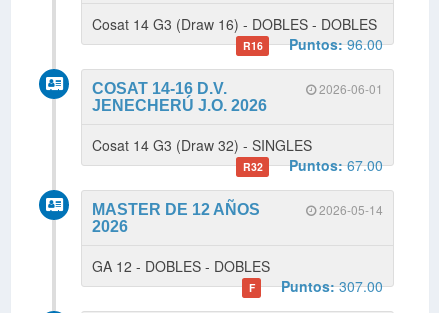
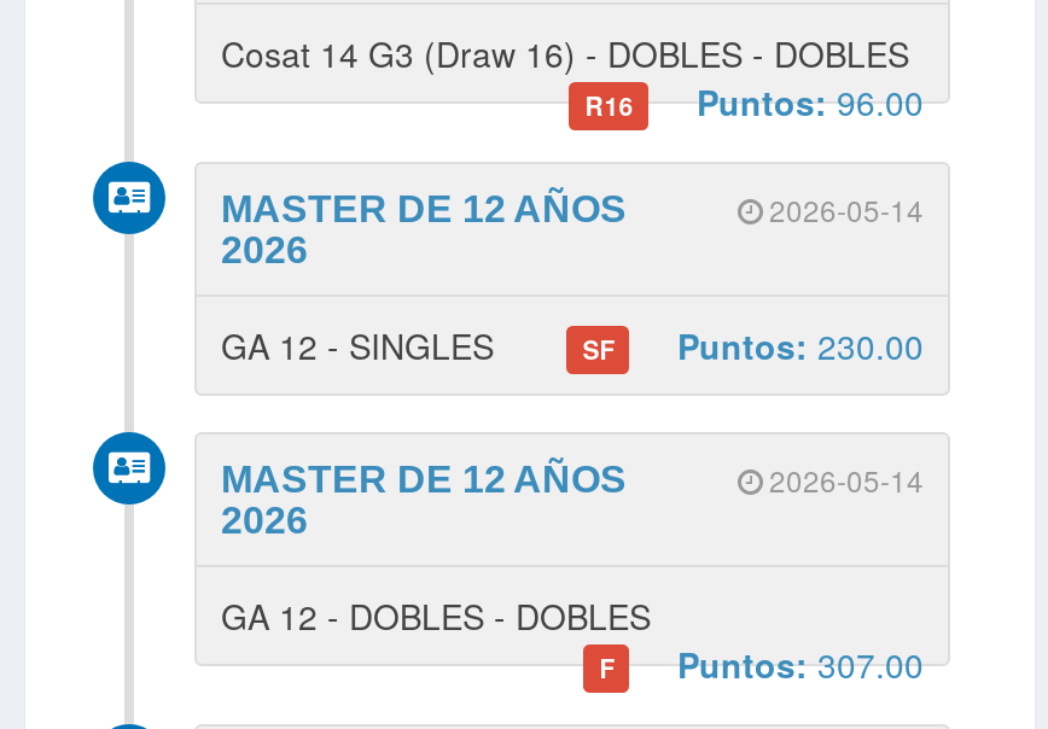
[92,80,383,114] 2026-06-01 | COSAT 14-16 D.V. | JENECHERÚ J.O. 2026 -> [221,188,924,270] 2026-05-14 | MASTER DE 12 AÑOS | 2026
[92,135,383,175] Cosat 14 G3 (Draw 32) - SINGLES | R32 | Puntos: 67.00 -> [221,321,924,369] GA 12 - SINGLES | SF | Puntos: 230.00

